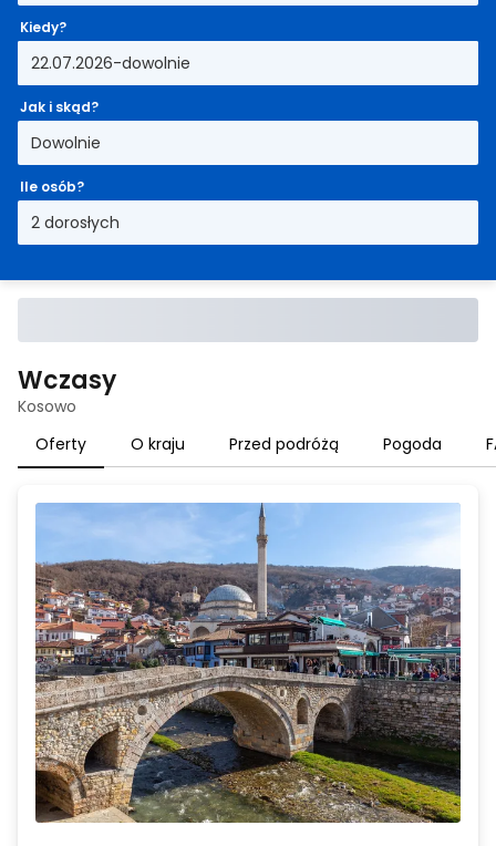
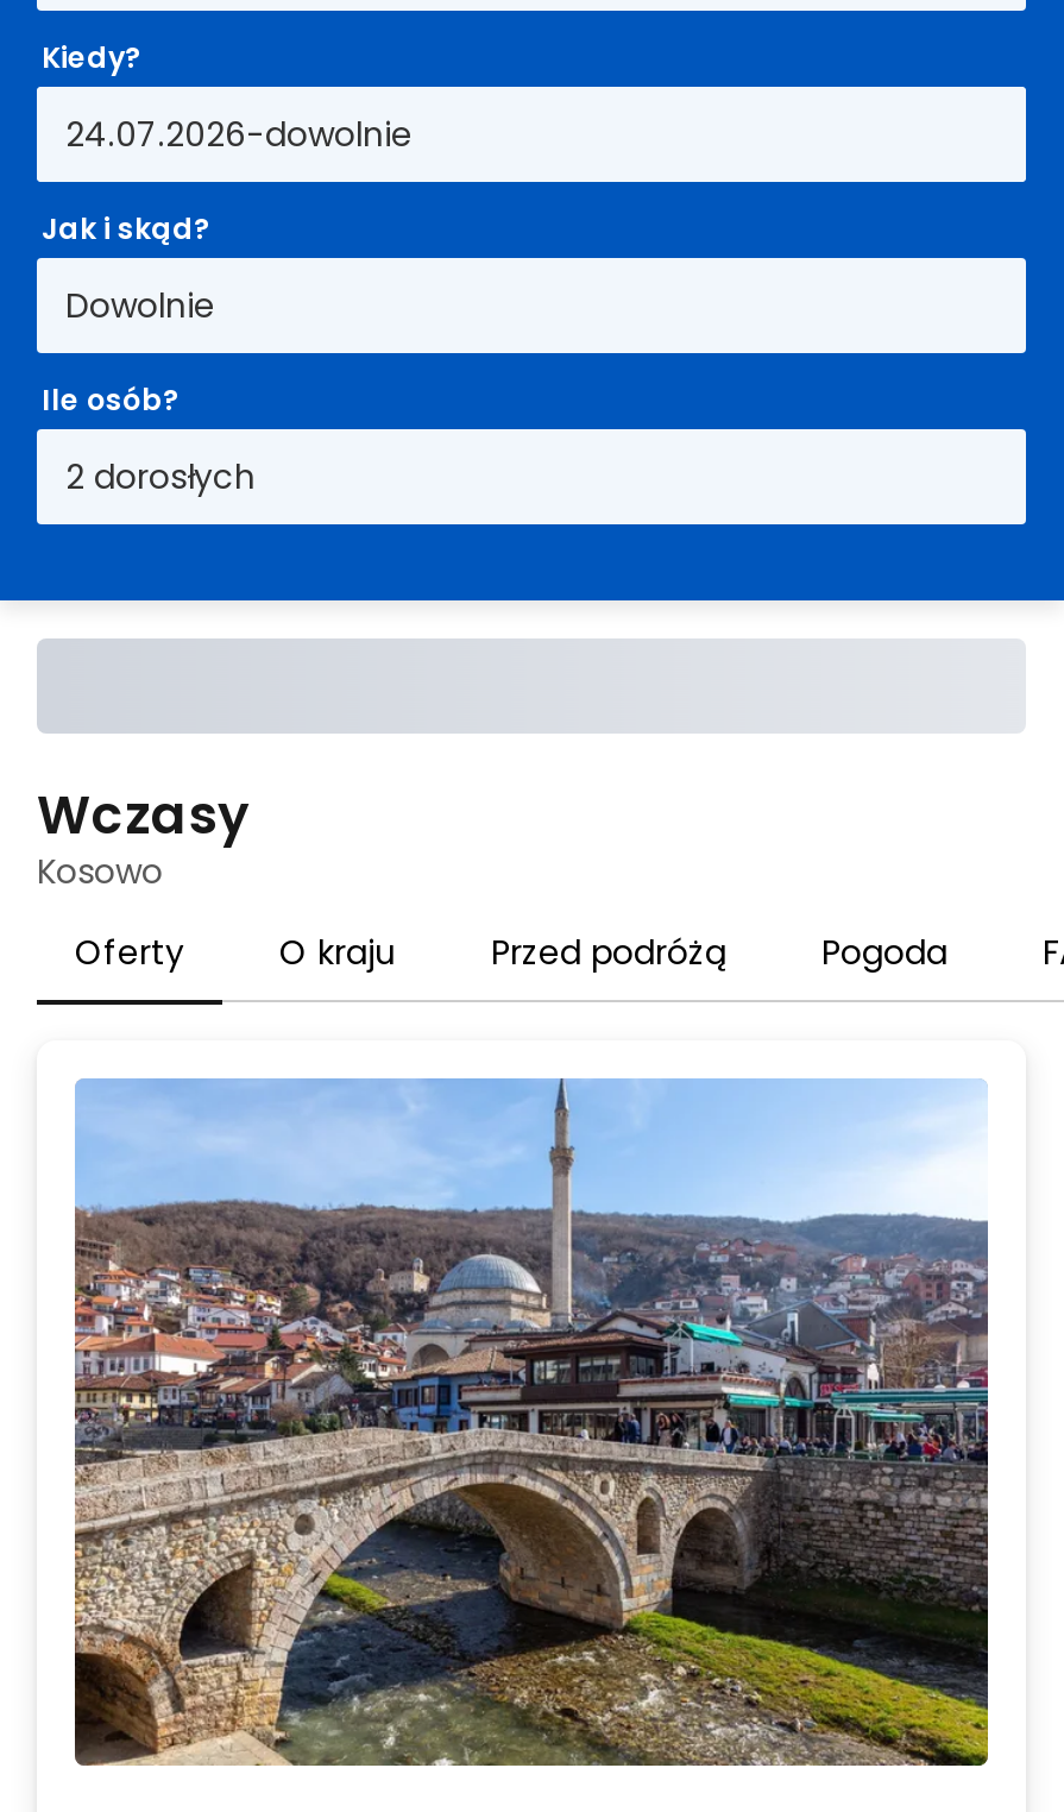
[31,52,190,74] 22.07.2026-dowolnie -> [65,111,413,158] 24.07.2026-dowolnie

